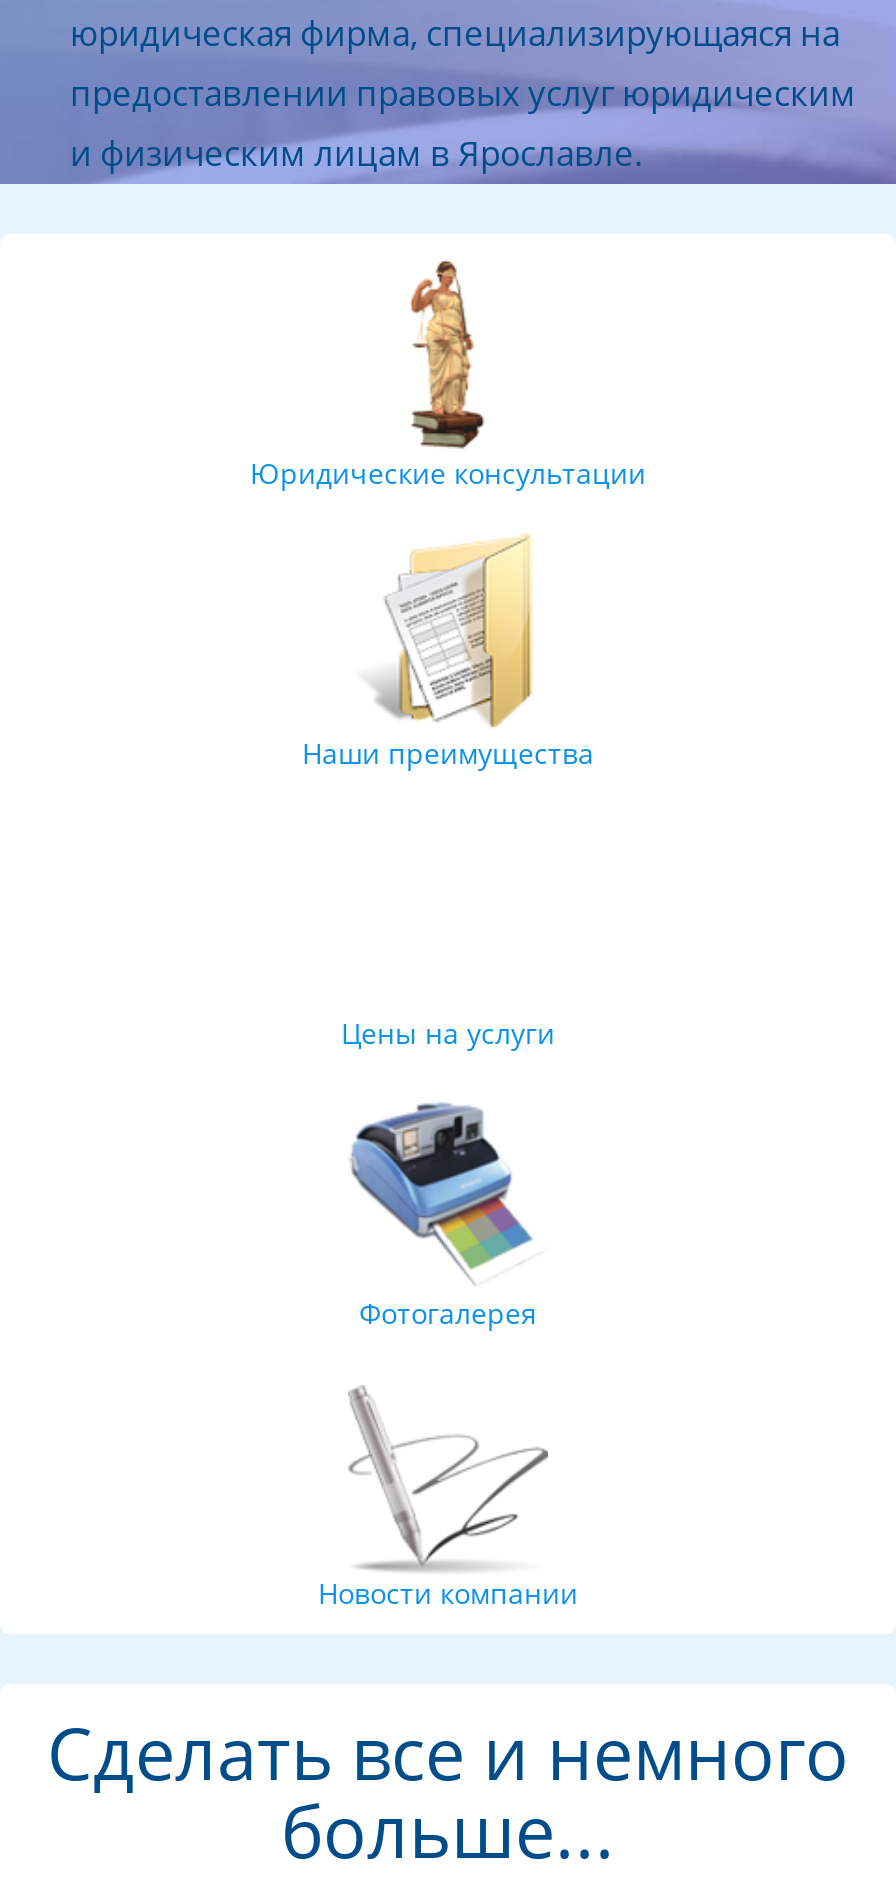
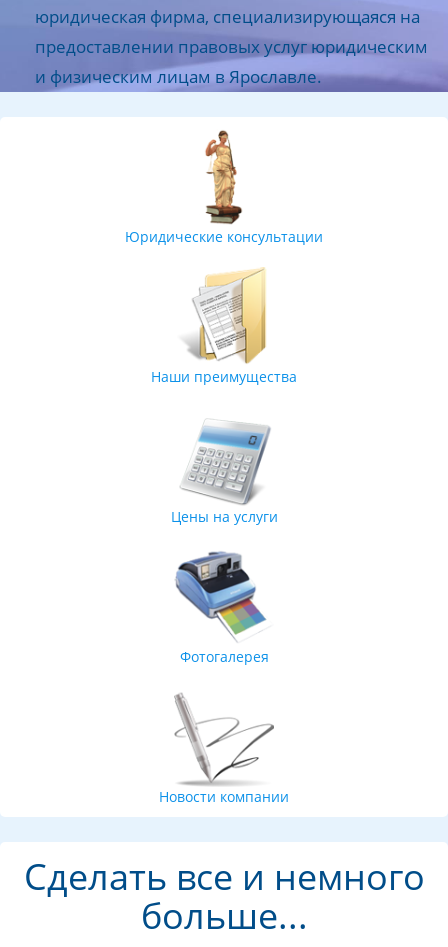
none -> [180,422,271,505] [image]

